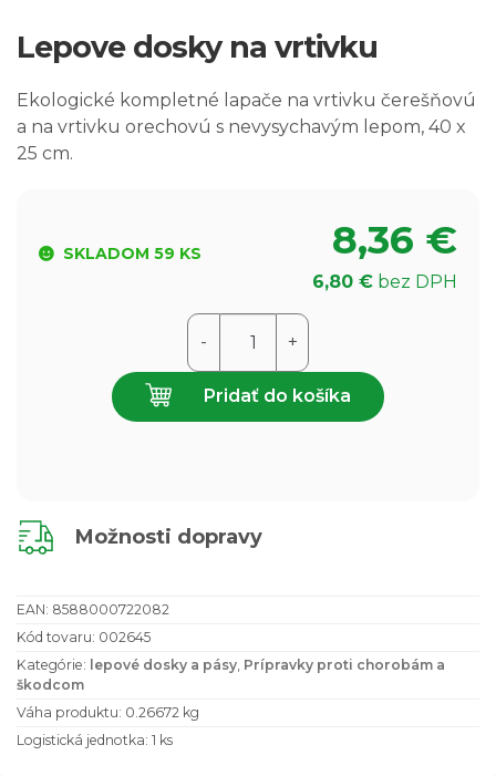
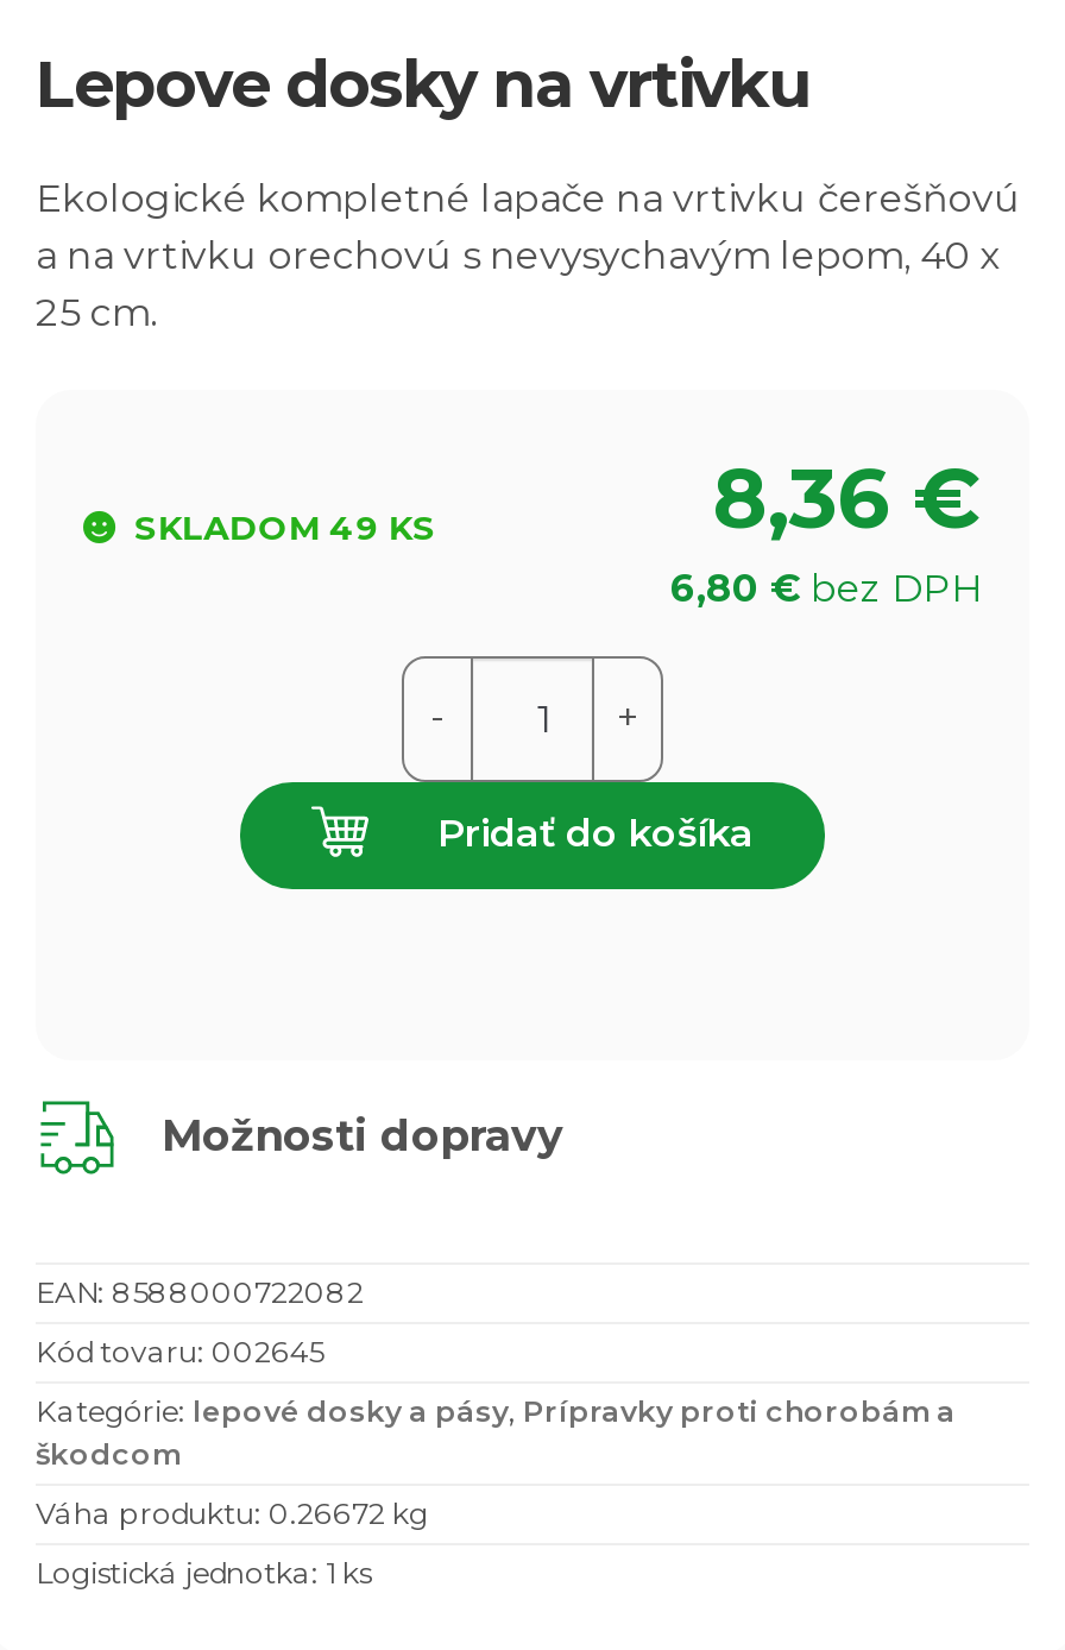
[63,243,201,263] SKLADOM 59 KS -> [135,505,436,548] SKLADOM 49 KS

